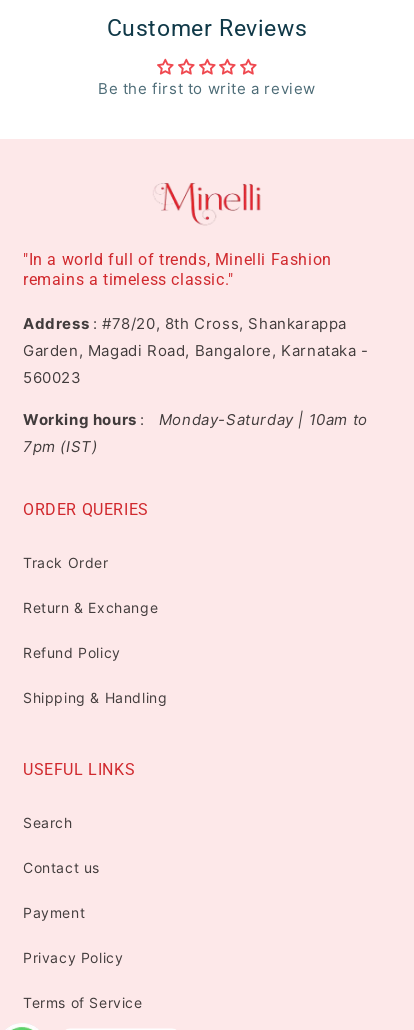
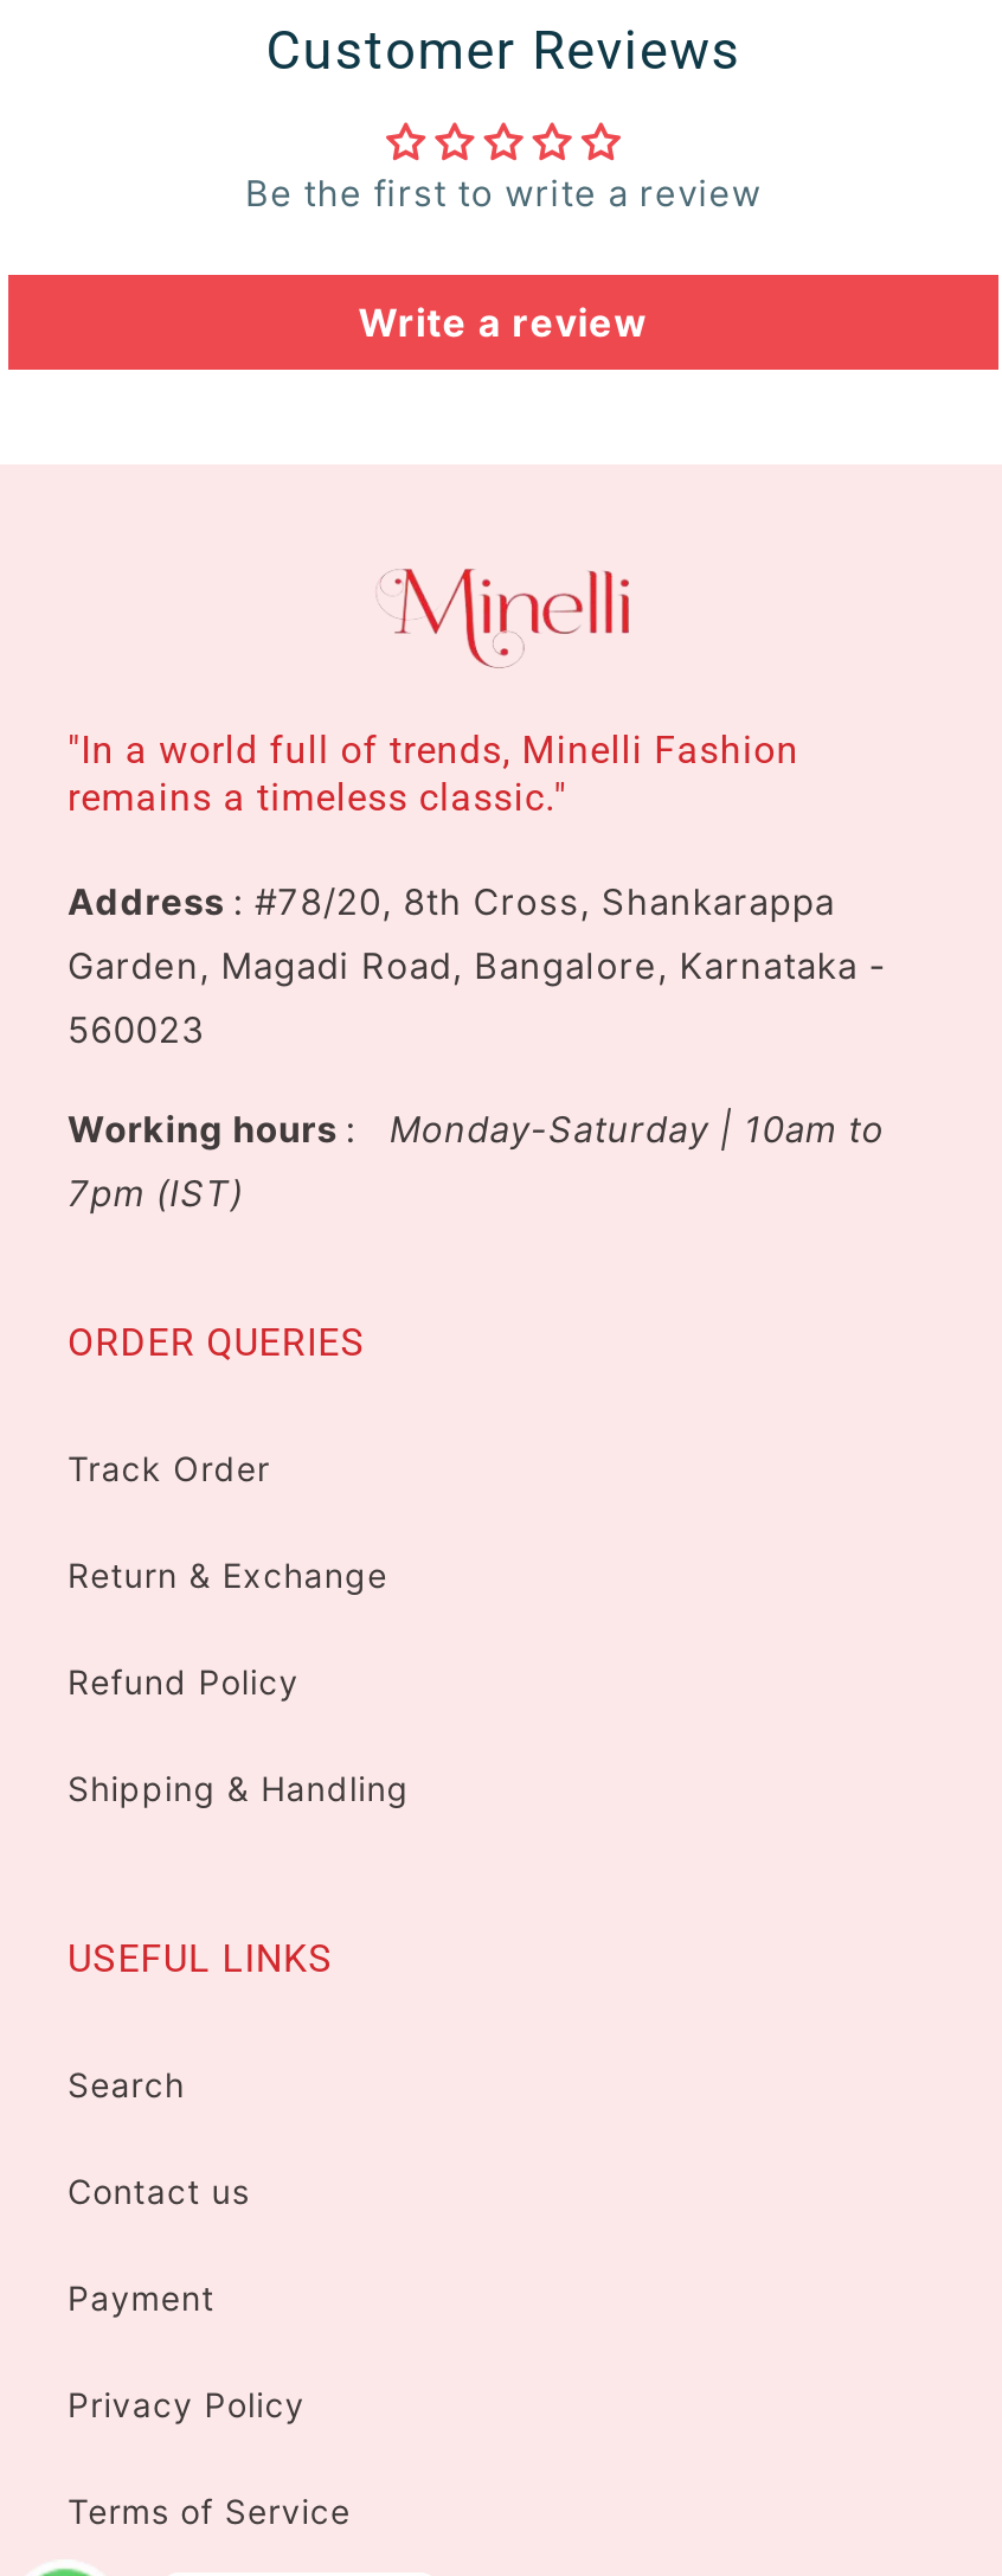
none -> [358,299,648,346] Write a review

